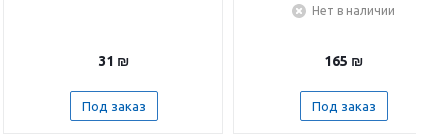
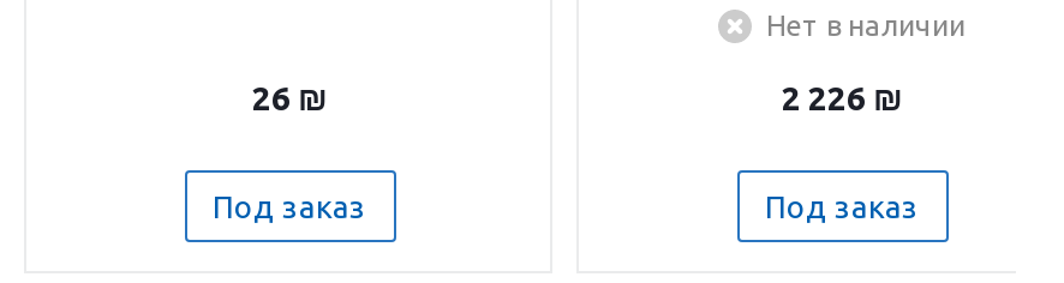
[98,53,129,69] 31 ₪ -> [252,78,327,117] 26 ₪
[324,53,363,69] 165 ₪ -> [782,78,902,117] 2 226 ₪

